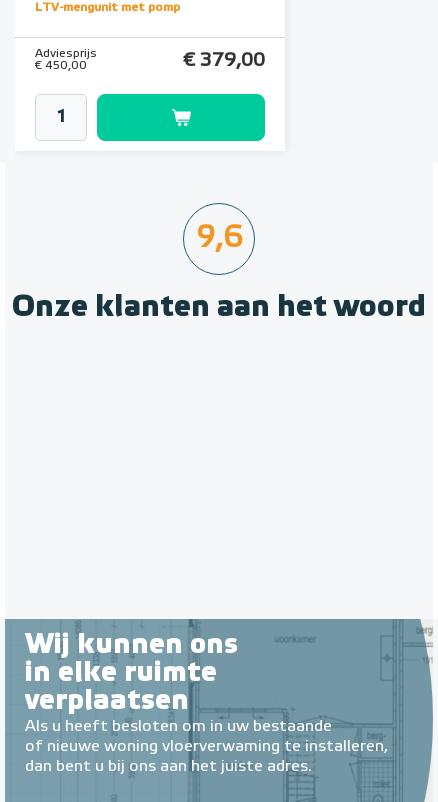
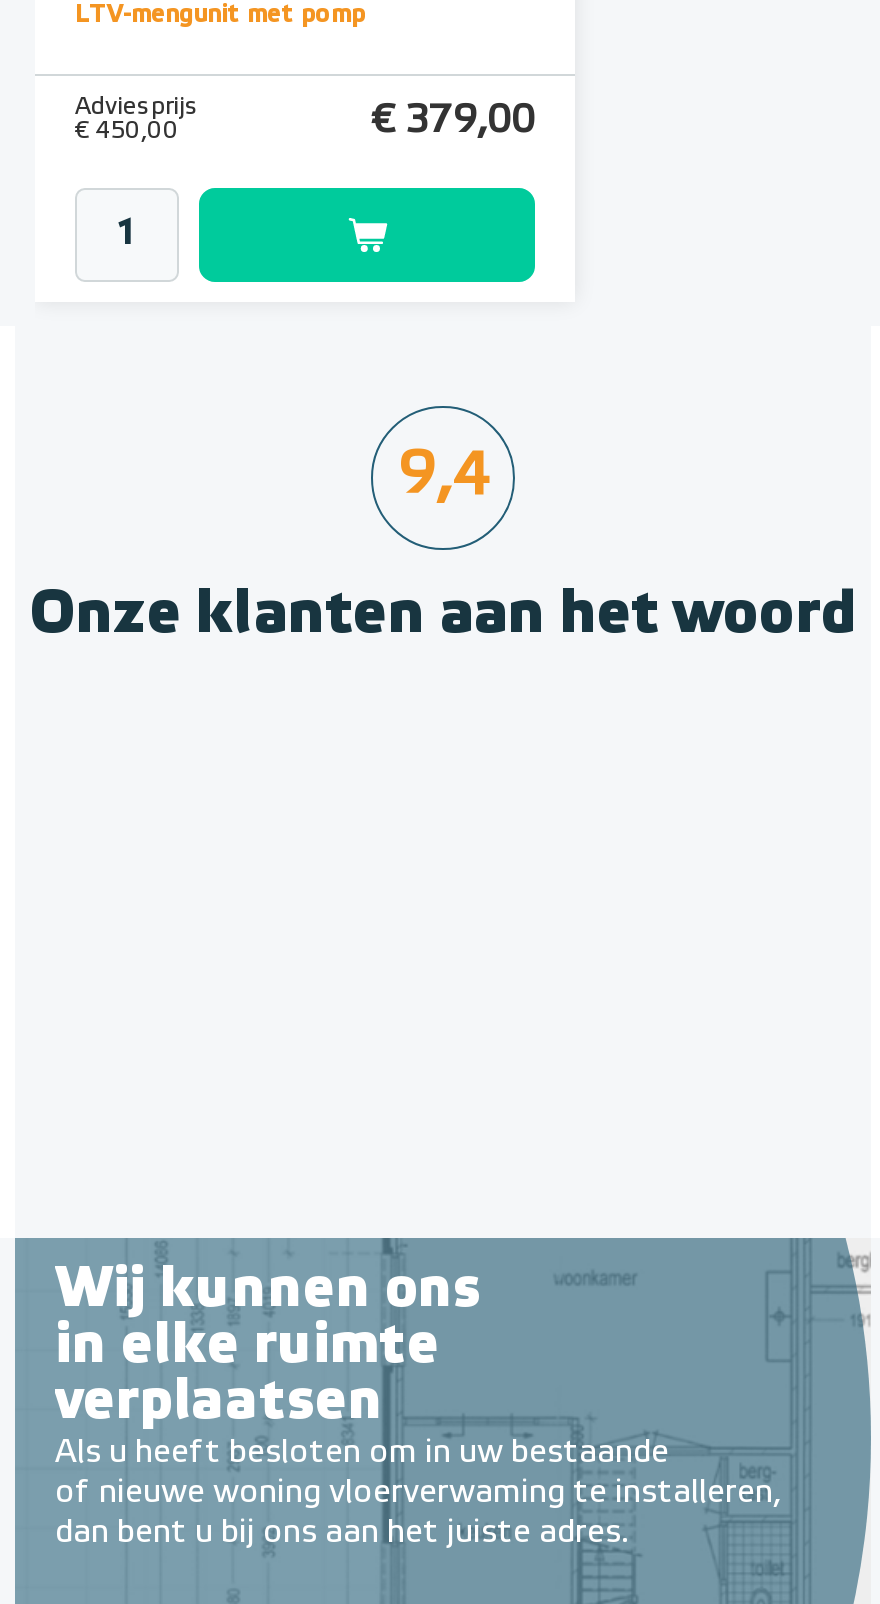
[196,224,242,254] 9,6 -> [398,448,488,508] 9,4

